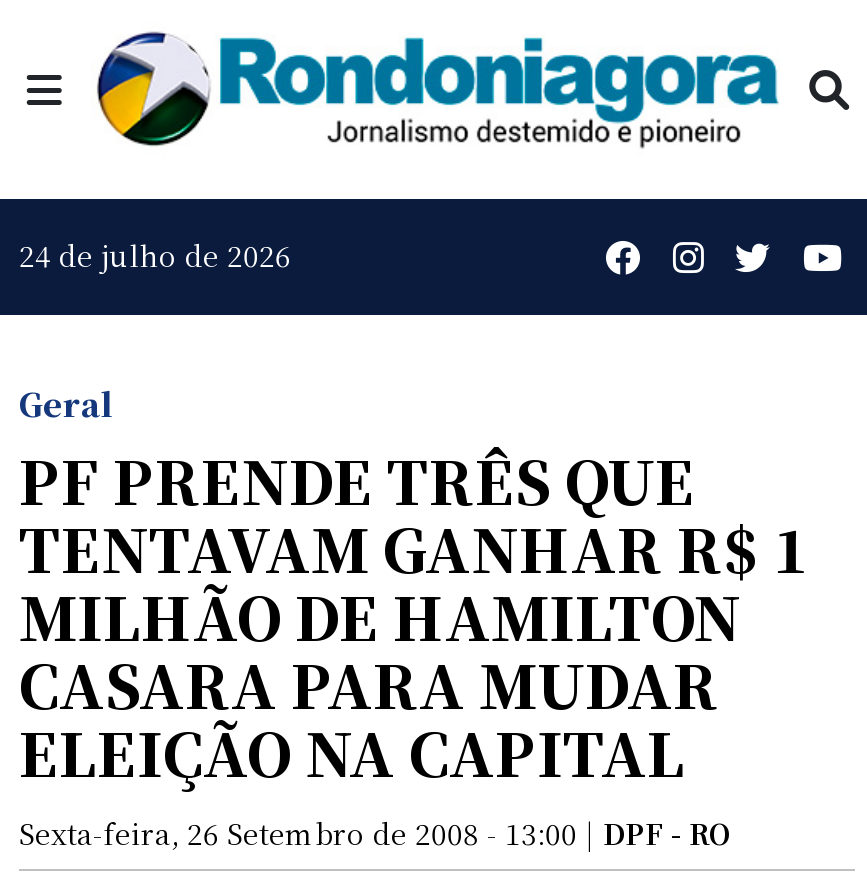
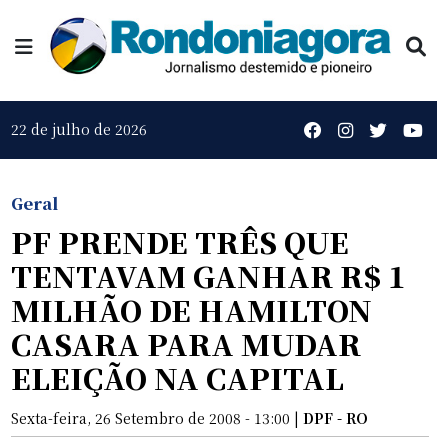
[19,235,291,275] 24 de julho de 2026 -> [11,119,147,139] 22 de julho de 2026

